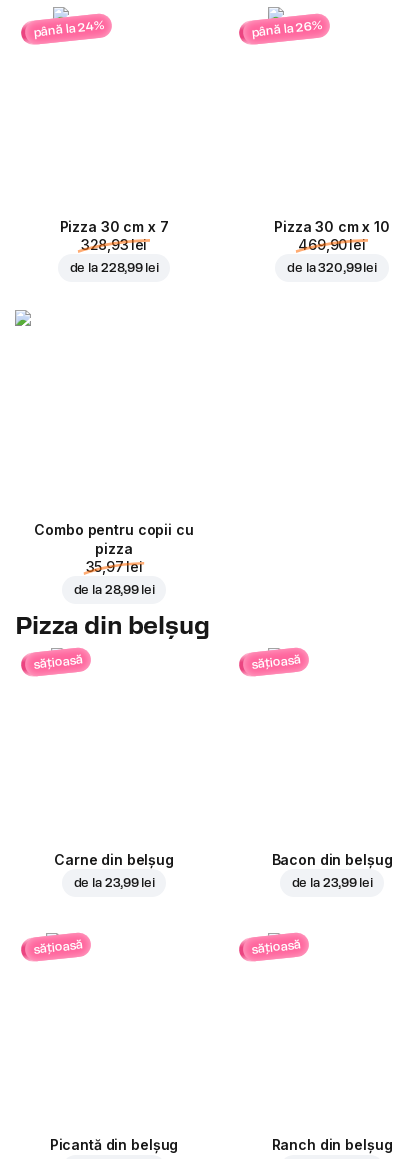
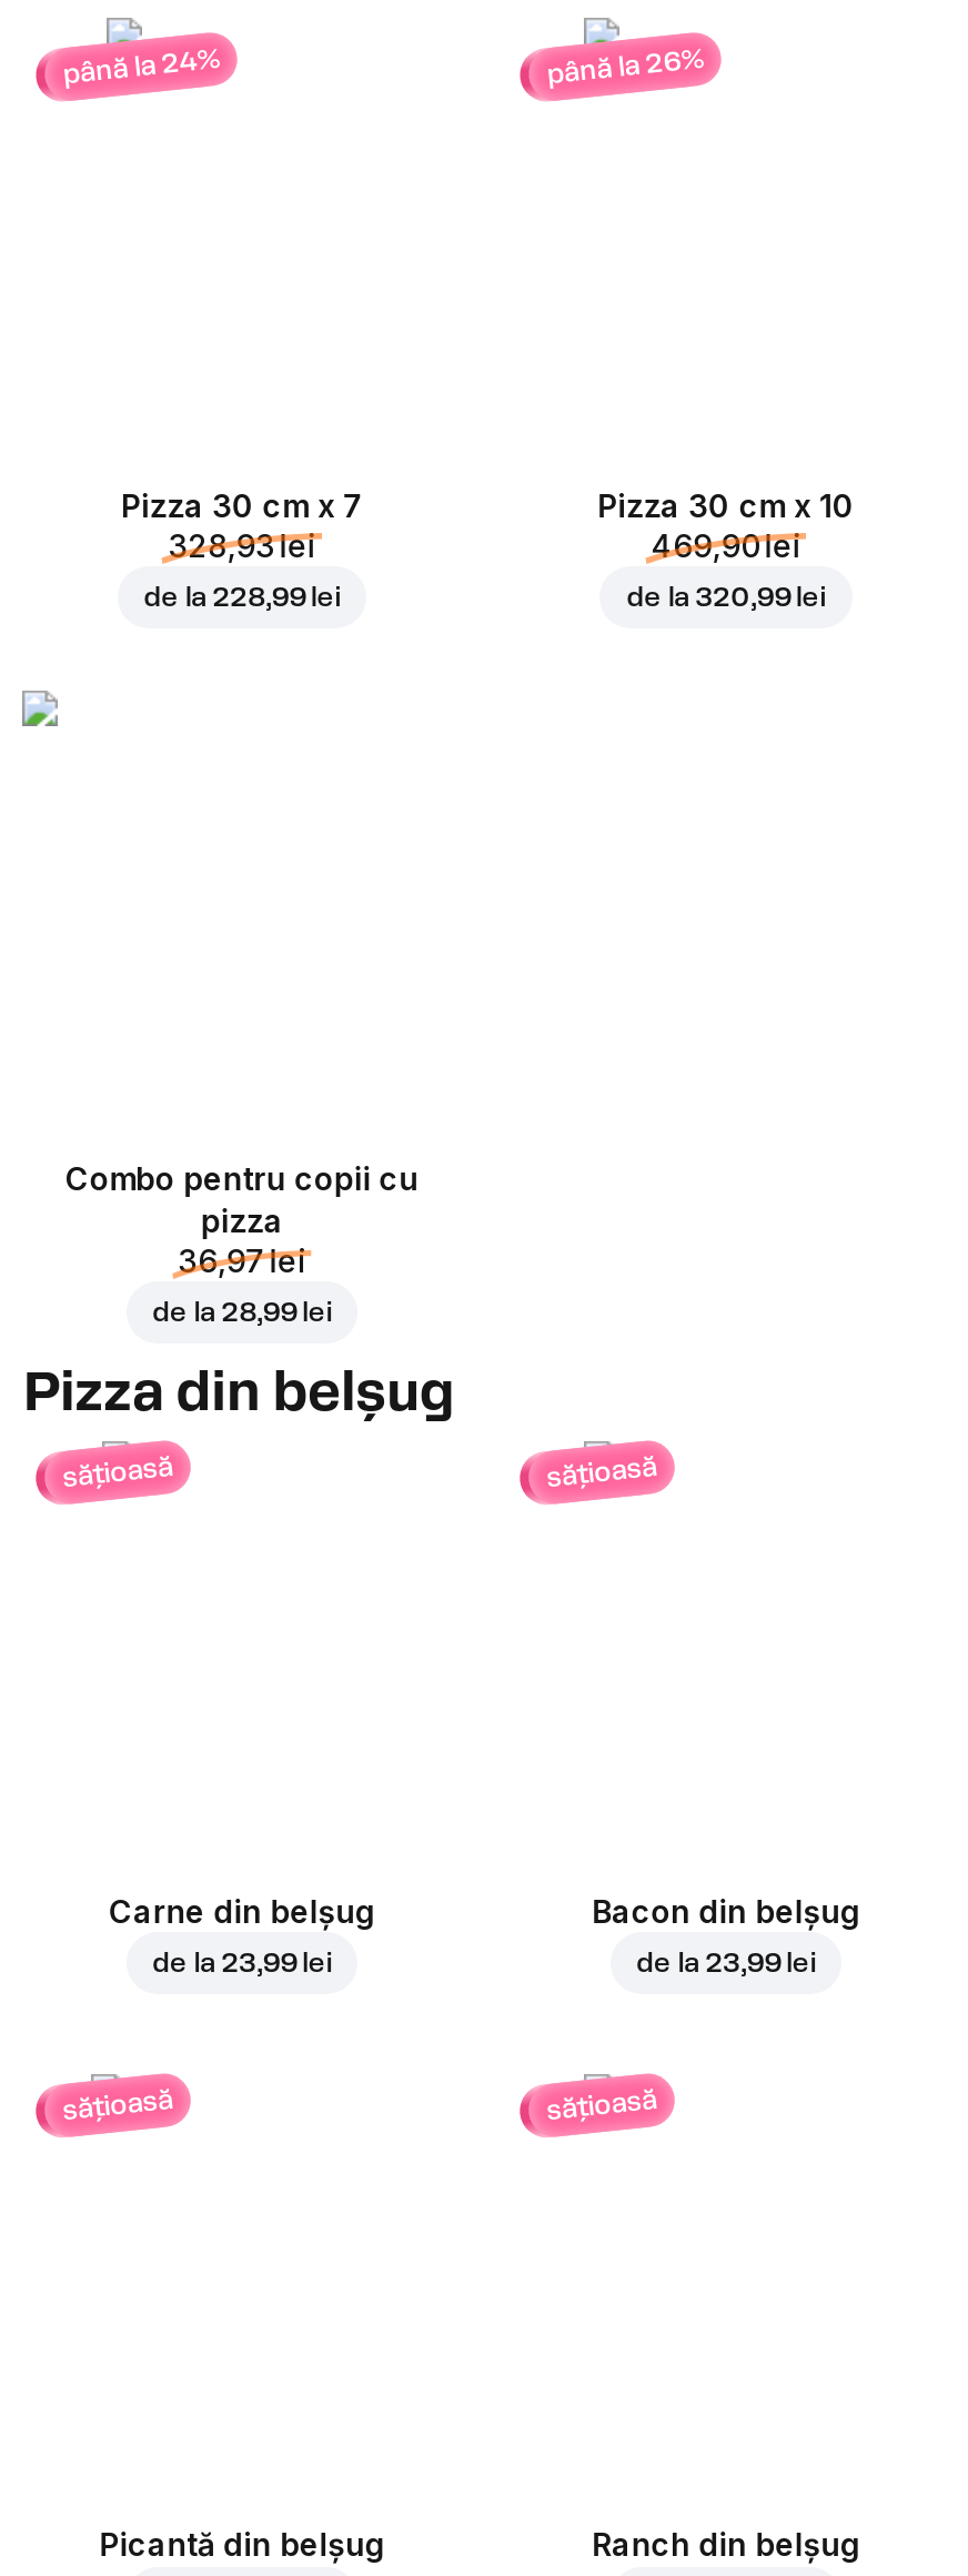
[86,558,142,575] 35,97 lei -> [178,1242,306,1280] 36,97 lei

